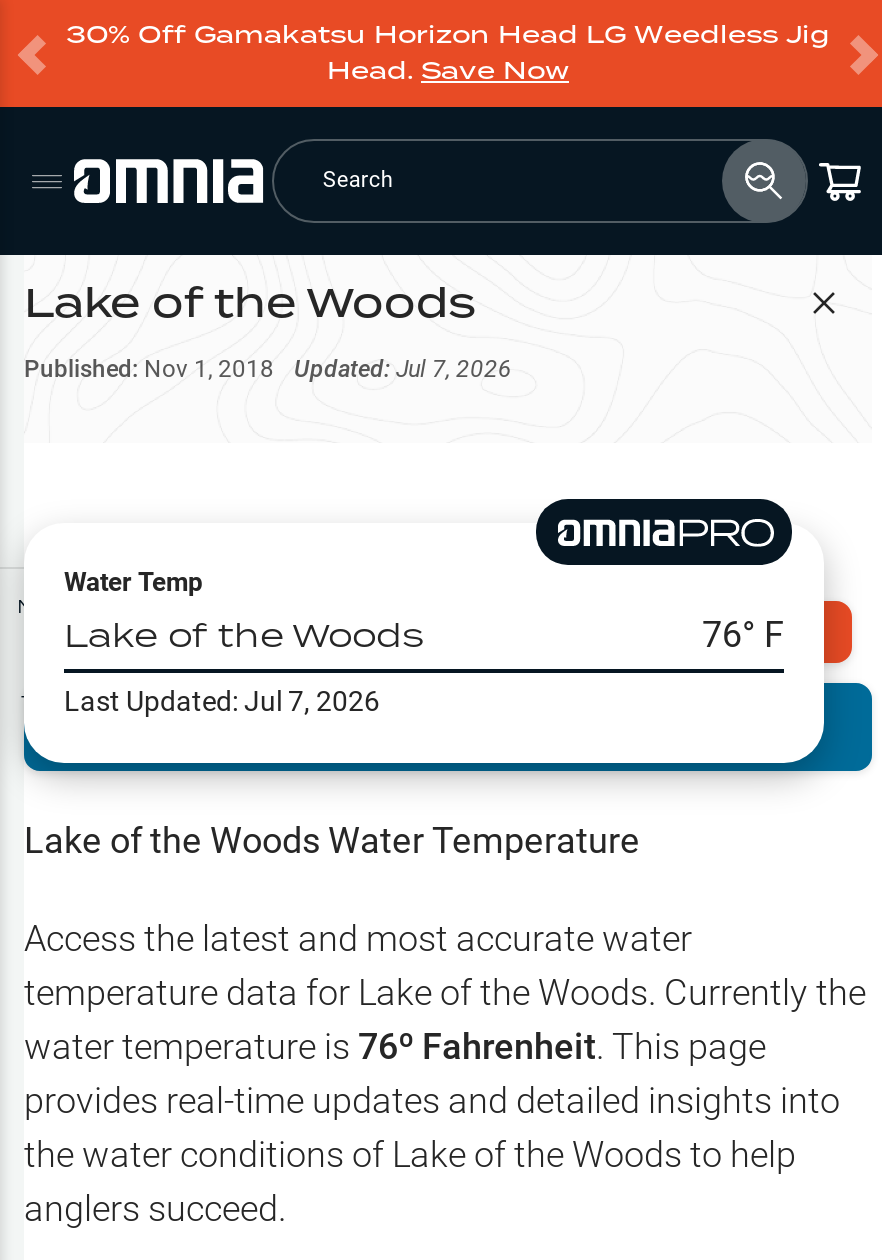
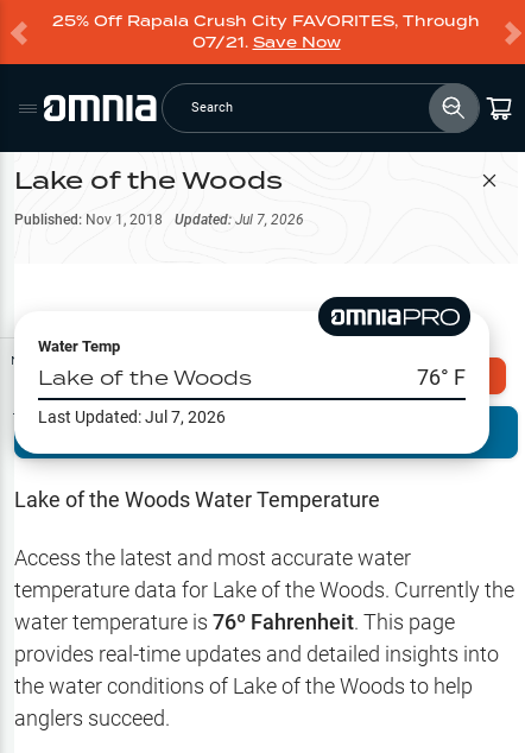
[66,17,830,87] 30% Off Gamakatsu Horizon Head LG Weedless Jig | Head. Save Now -> [52,11,480,52] 25% Off Rapala Crush City FAVORITES, Through | 07/21. Save Now

